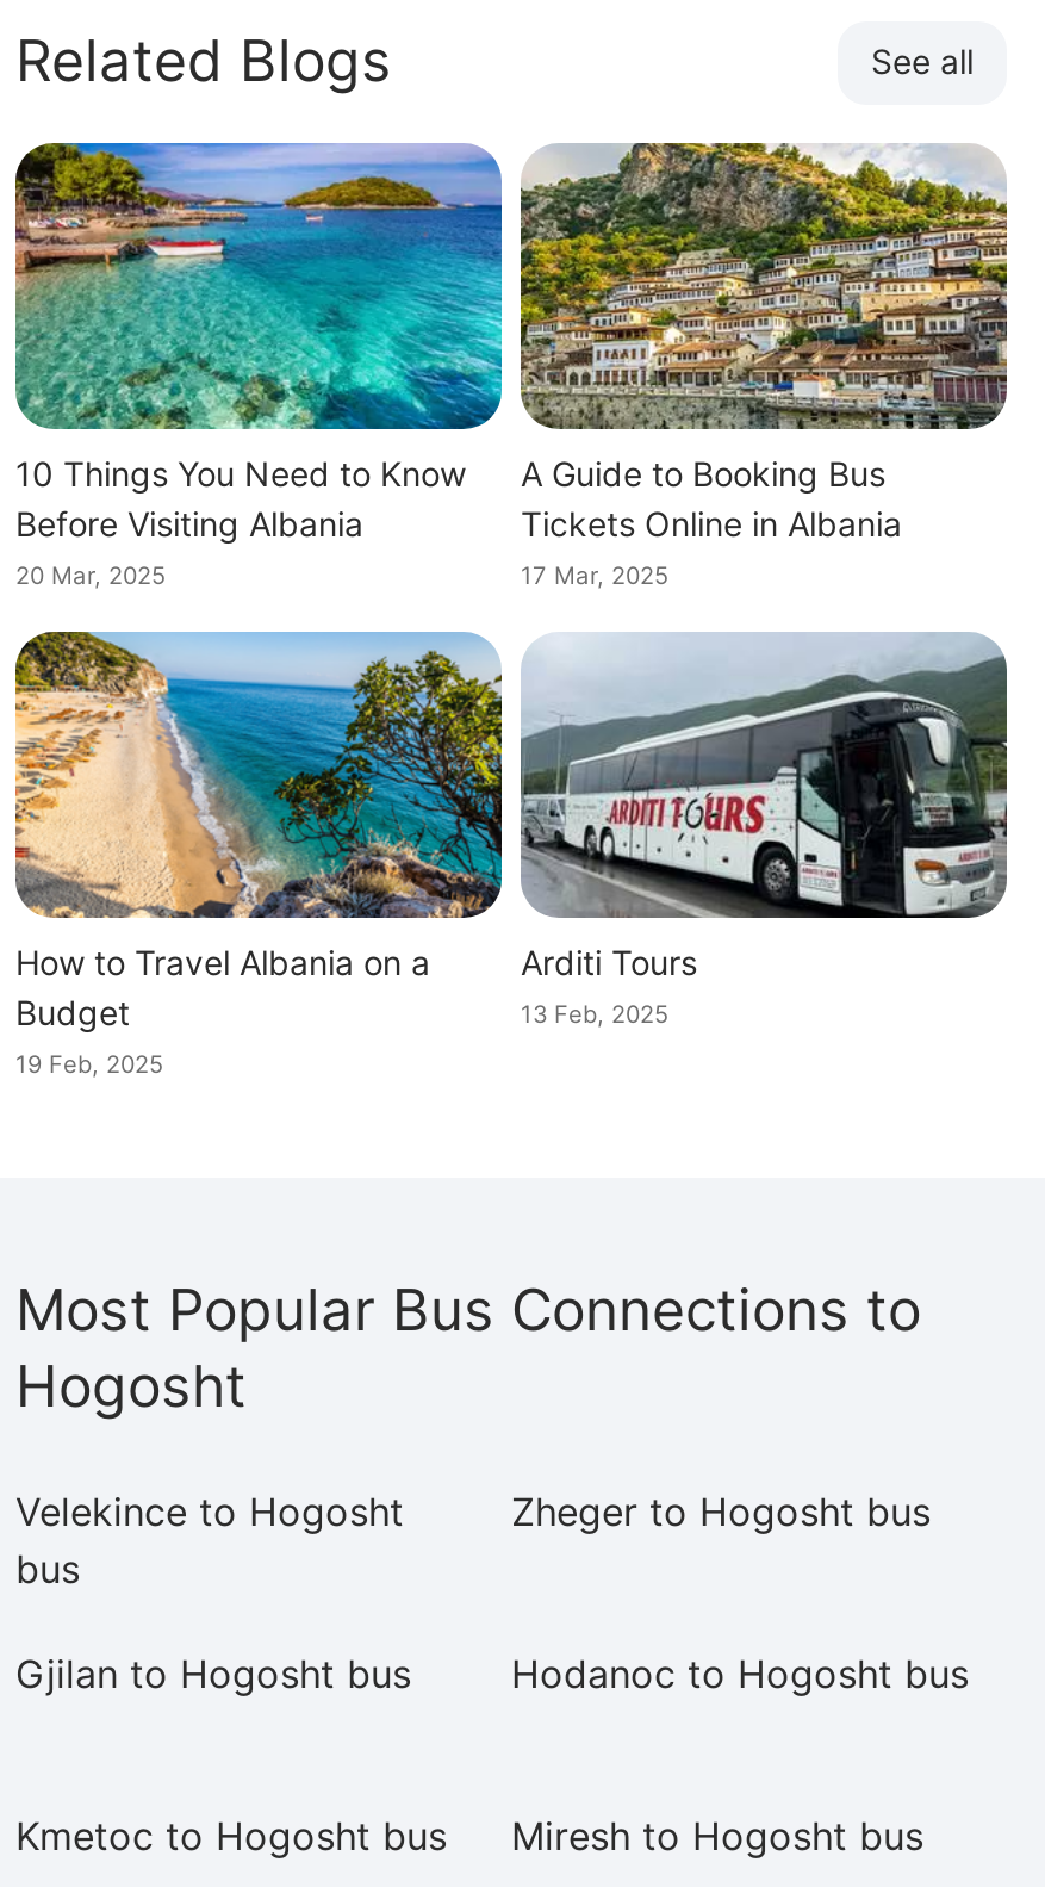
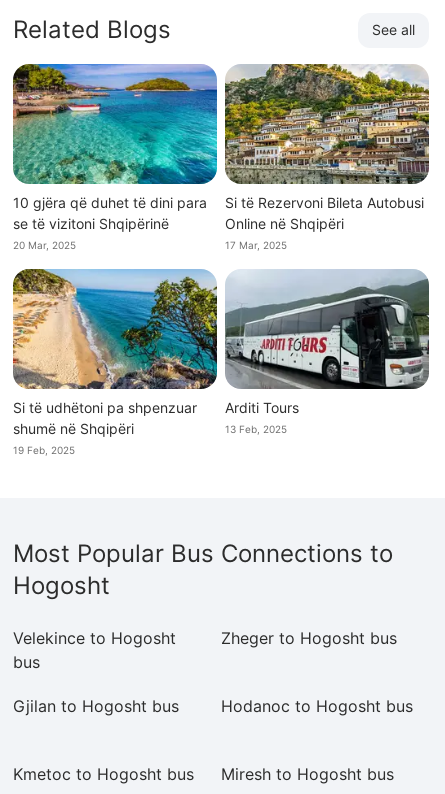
[15,452,466,543] 10 Things You Need to Know | Before Visiting Albania -> [13,194,207,232] 10 gjëra që duhet të dini para | se të vizitoni Shqipërinë
[521,452,902,543] A Guide to Booking Bus | Tickets Online in Albania -> [225,194,424,232] Si të Rezervoni Bileta Autobusi | Online në Shqipëri
[15,941,430,1031] How to Travel Albania on a | Budget -> [13,399,197,437] Si të udhëtoni pa shpenzuar | shumë në Shqipëri

